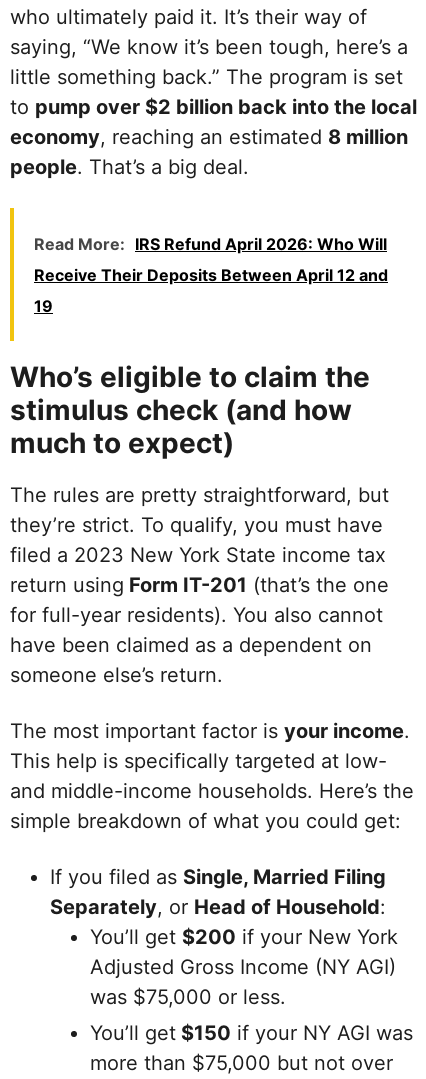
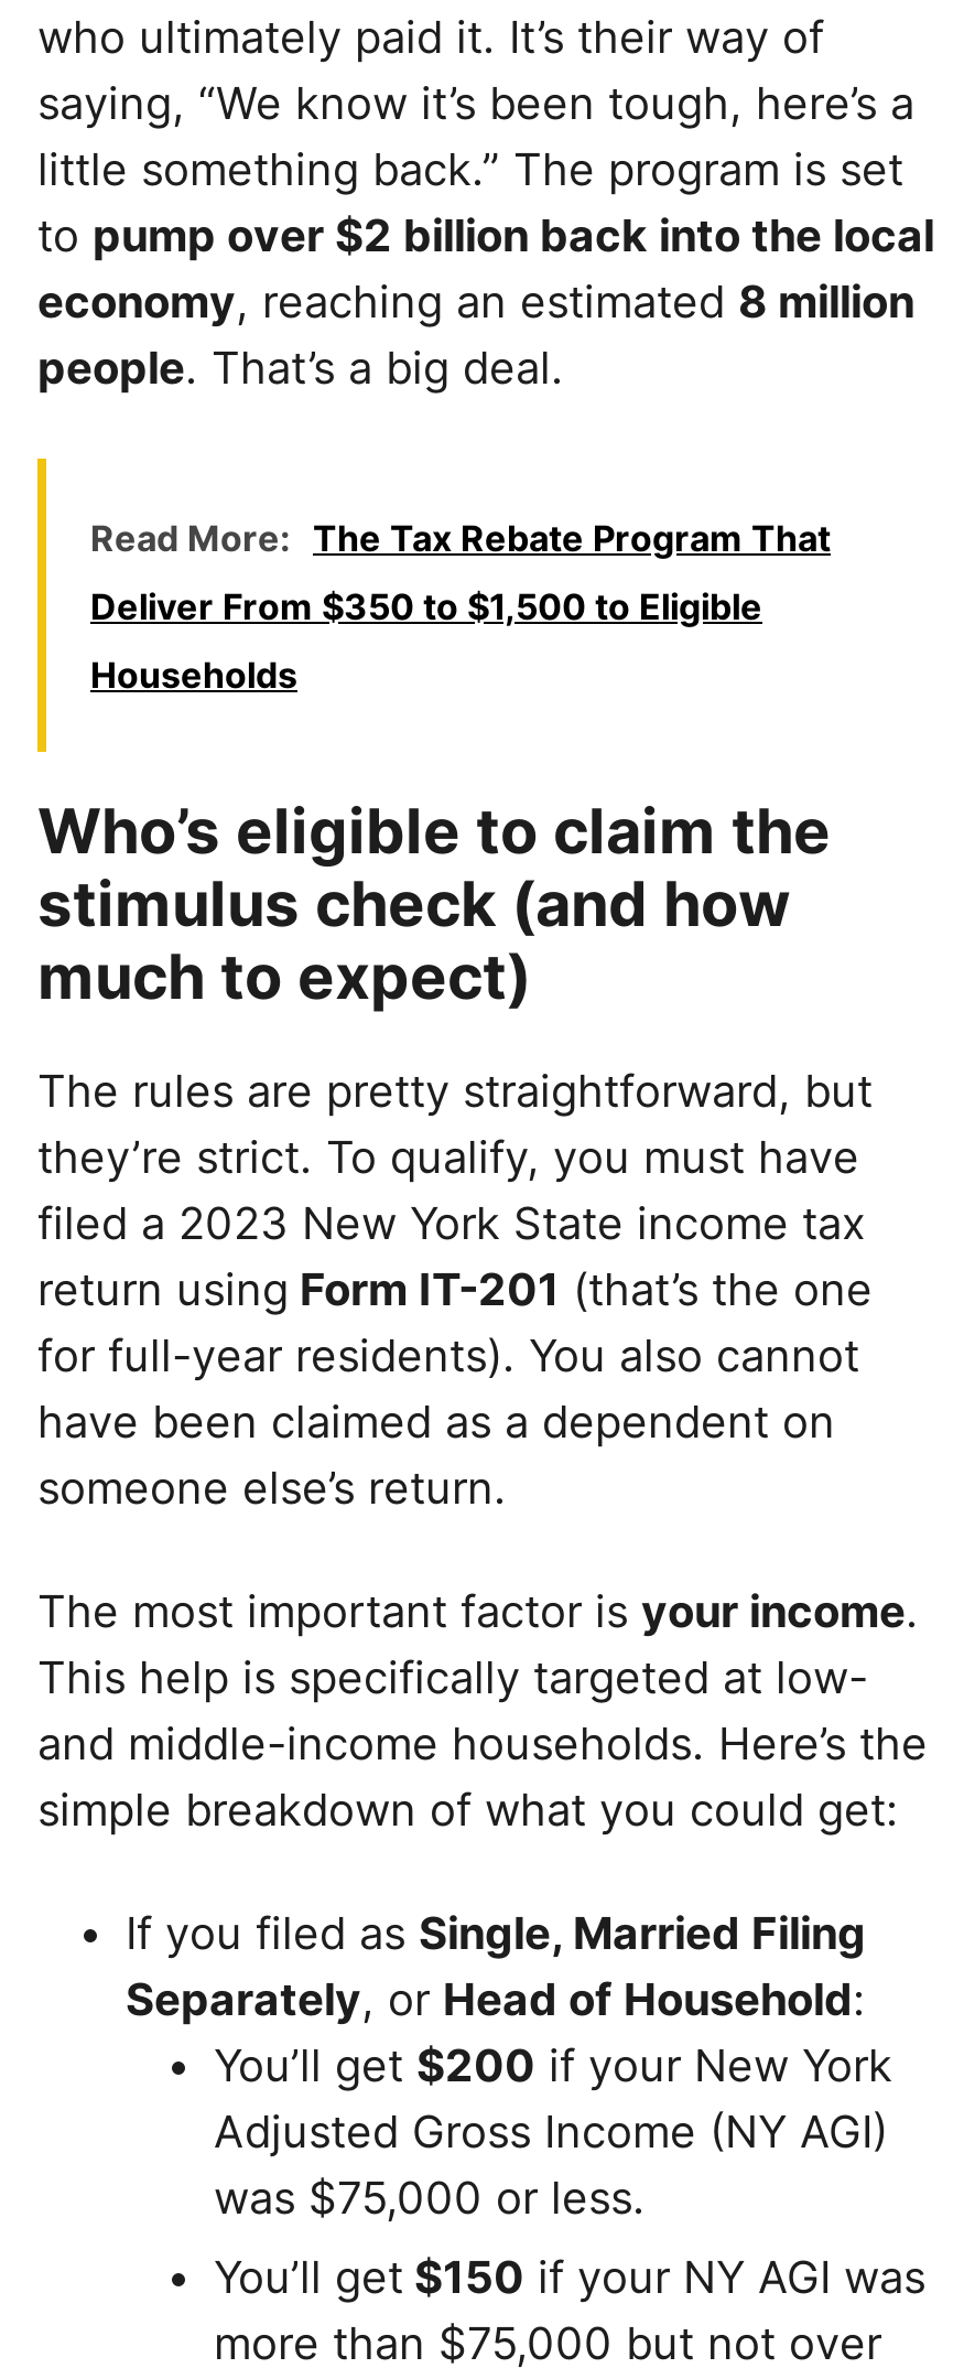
[34,234,387,254] Read More: IRS Refund April 2026: Who Will -> [90,515,831,559] Read More: The Tax Rebate Program That
[34,265,388,285] Receive Their Deposits Between April 12 and -> [90,584,762,628] Deliver From $350 to $1,500 to Eligible
[34,296,53,316] 19 -> [90,652,297,696] Households

